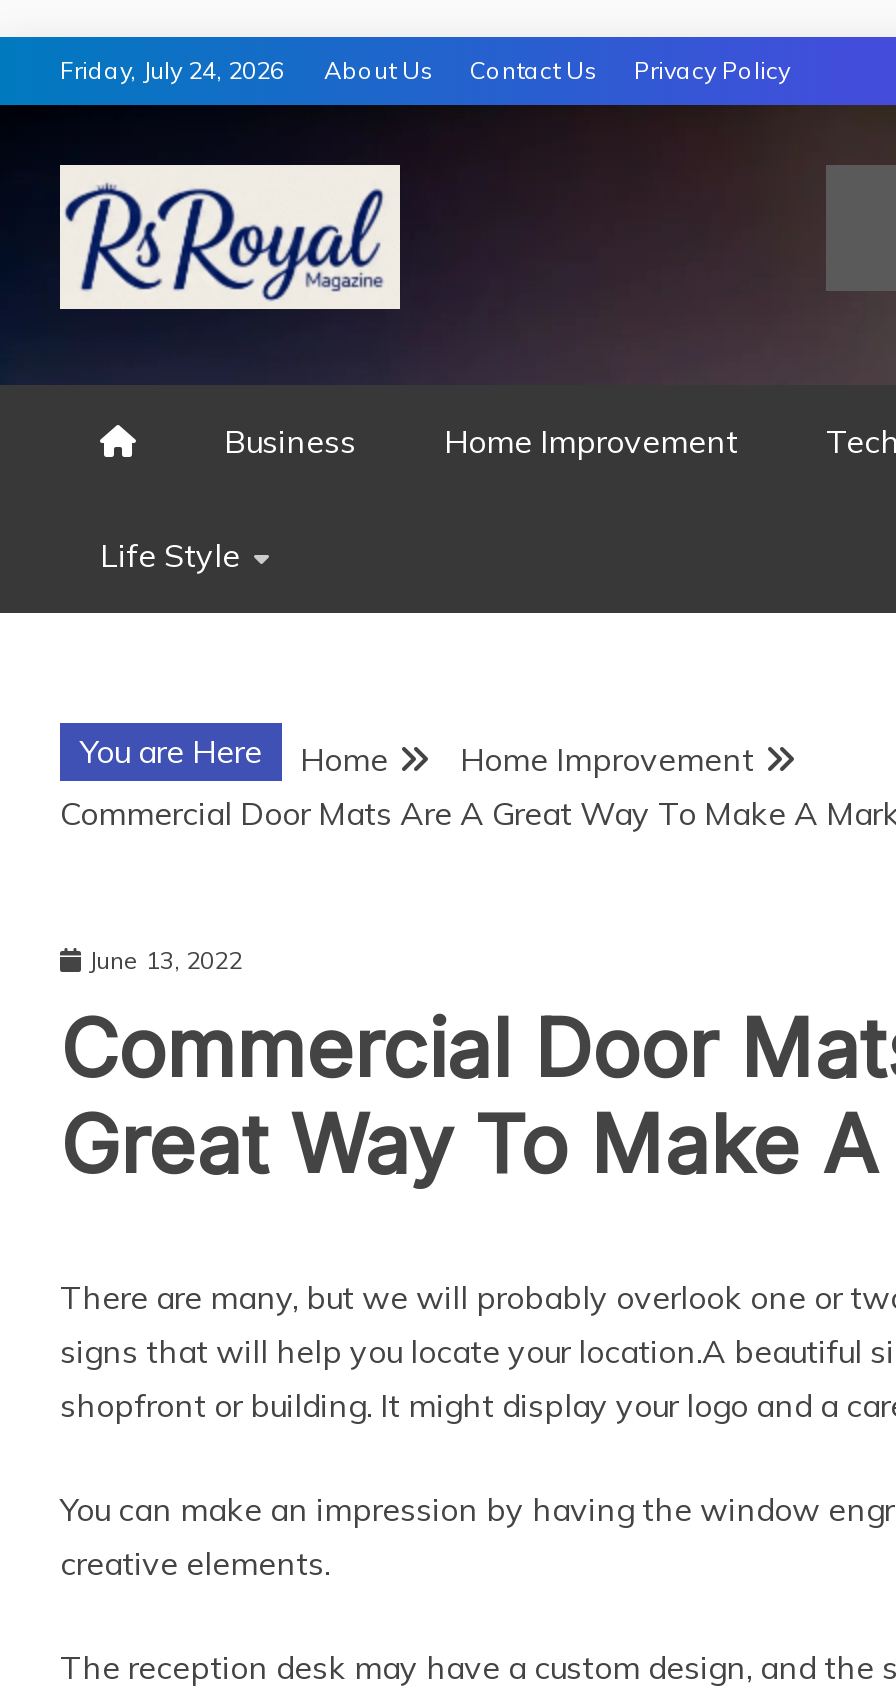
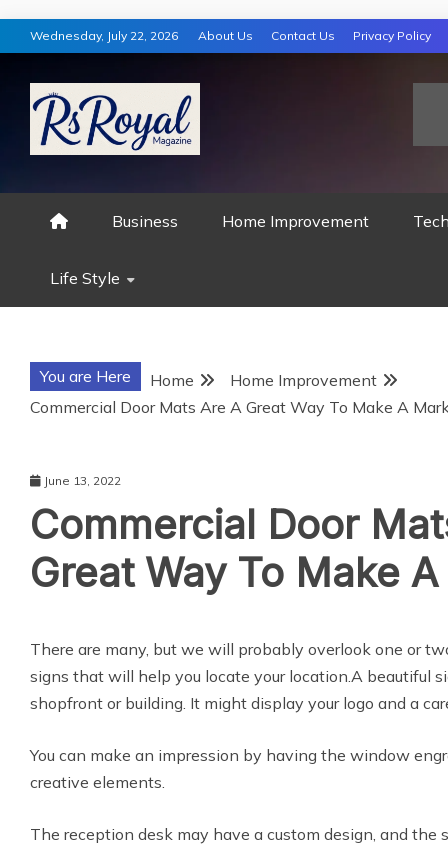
[60,55,284,85] Friday, July 24, 2026 -> [30,28,178,43] Wednesday, July 22, 2026

